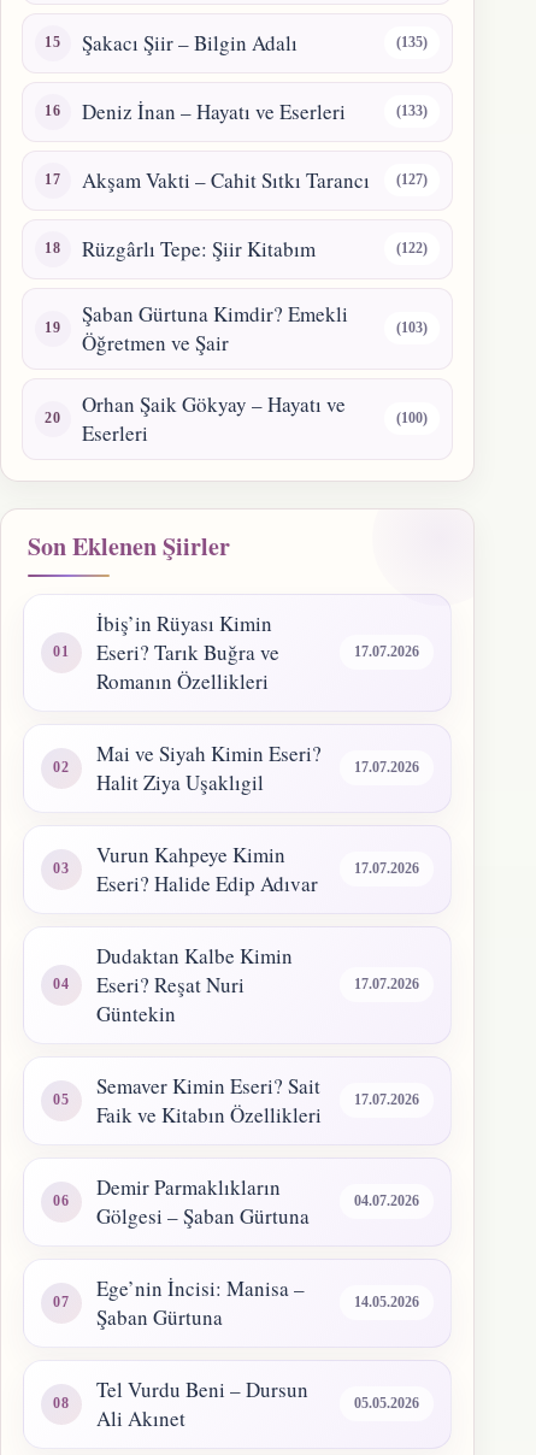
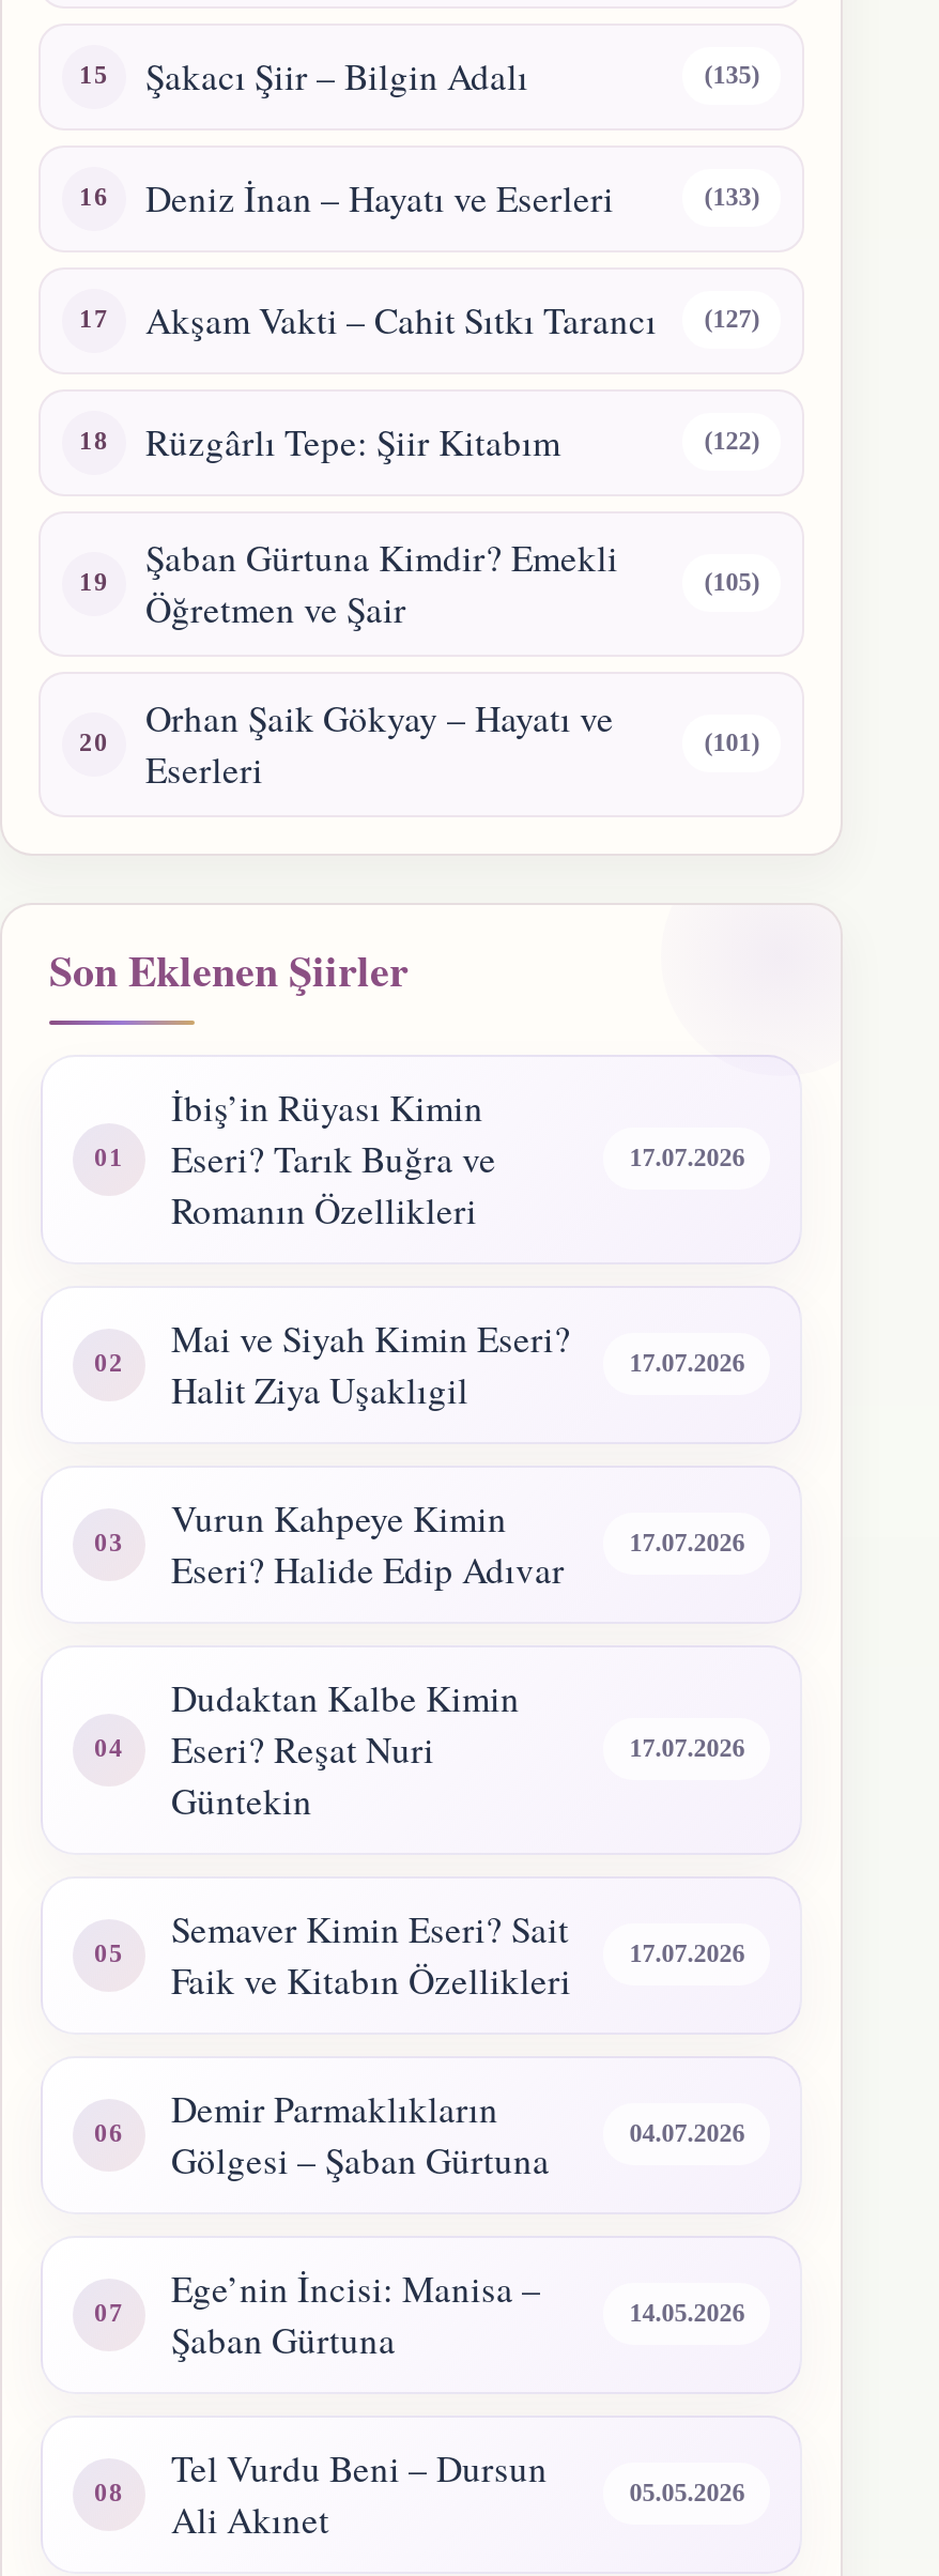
[397,319,428,336] (103) -> [704,567,760,597] (105)
[397,410,428,427] (100) -> [704,728,760,758] (101)

